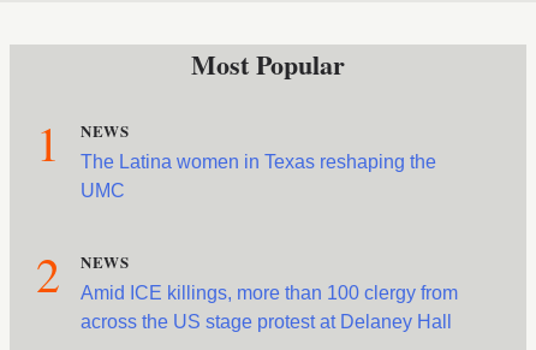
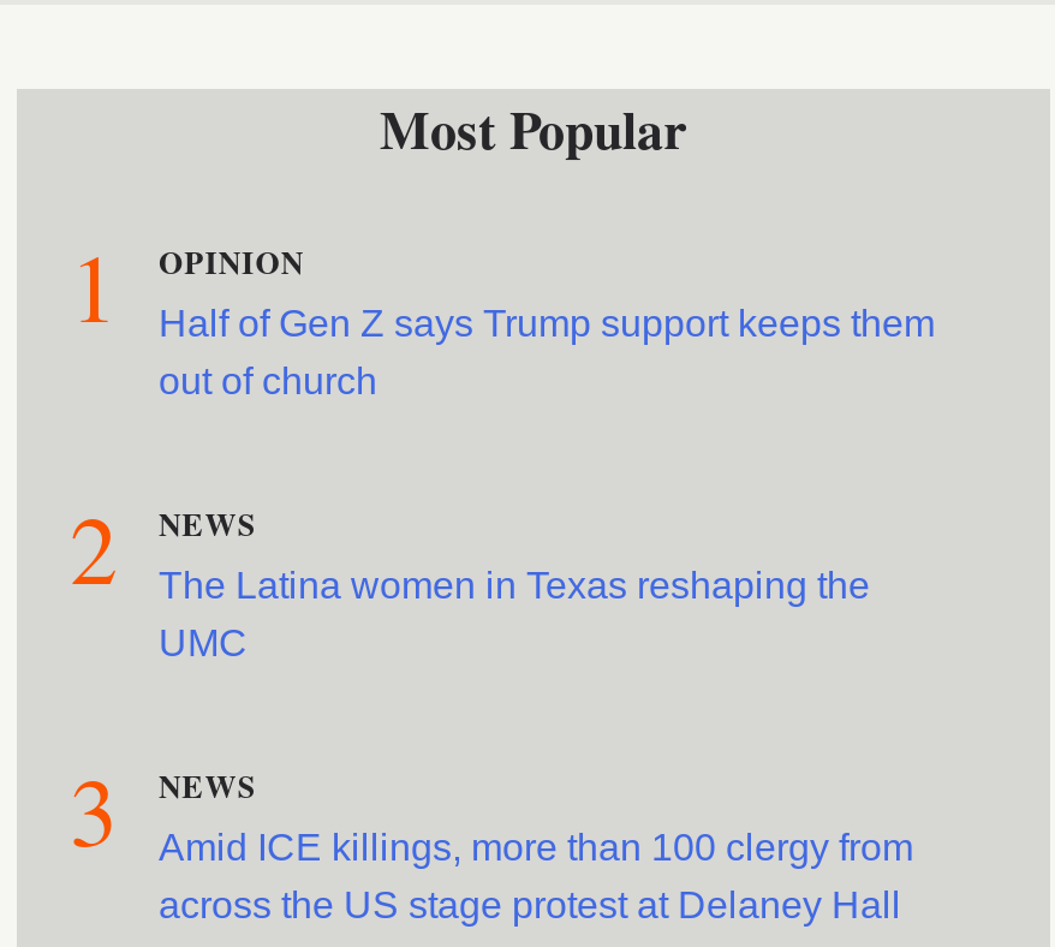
none -> [70,238,935,611] OPINION | Half of Gen Z says Trump support keeps them | out of church | 2
[36,242,458,306] 2 NEWS Amid ICE killings, more than 100 clergy from -> [70,745,913,873] 3 NEWS Amid ICE killings, more than 100 clergy from

